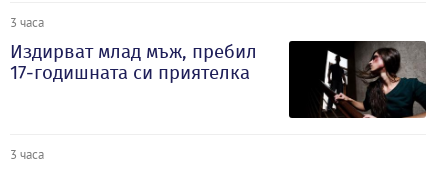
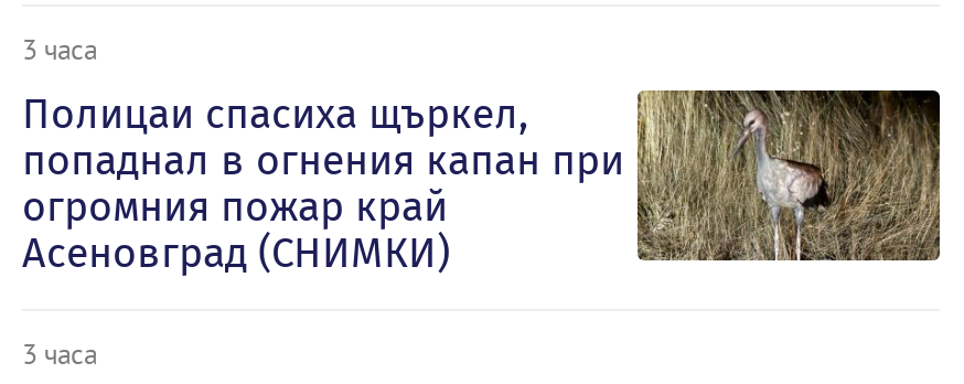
[10,40,427,119] [image] | Издирват млад мъж, пребил | 17-годишната си приятелка -> [22,88,942,278] [image] | Полицаи спасиха щъркел, | попаднал в огнения капан при | огромния пожар край | Асеновград (СНИМКИ)

